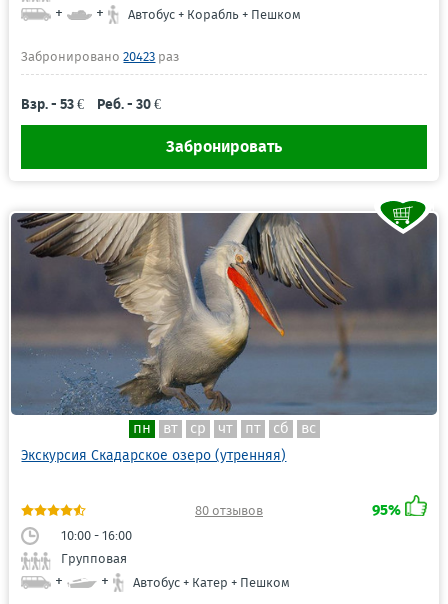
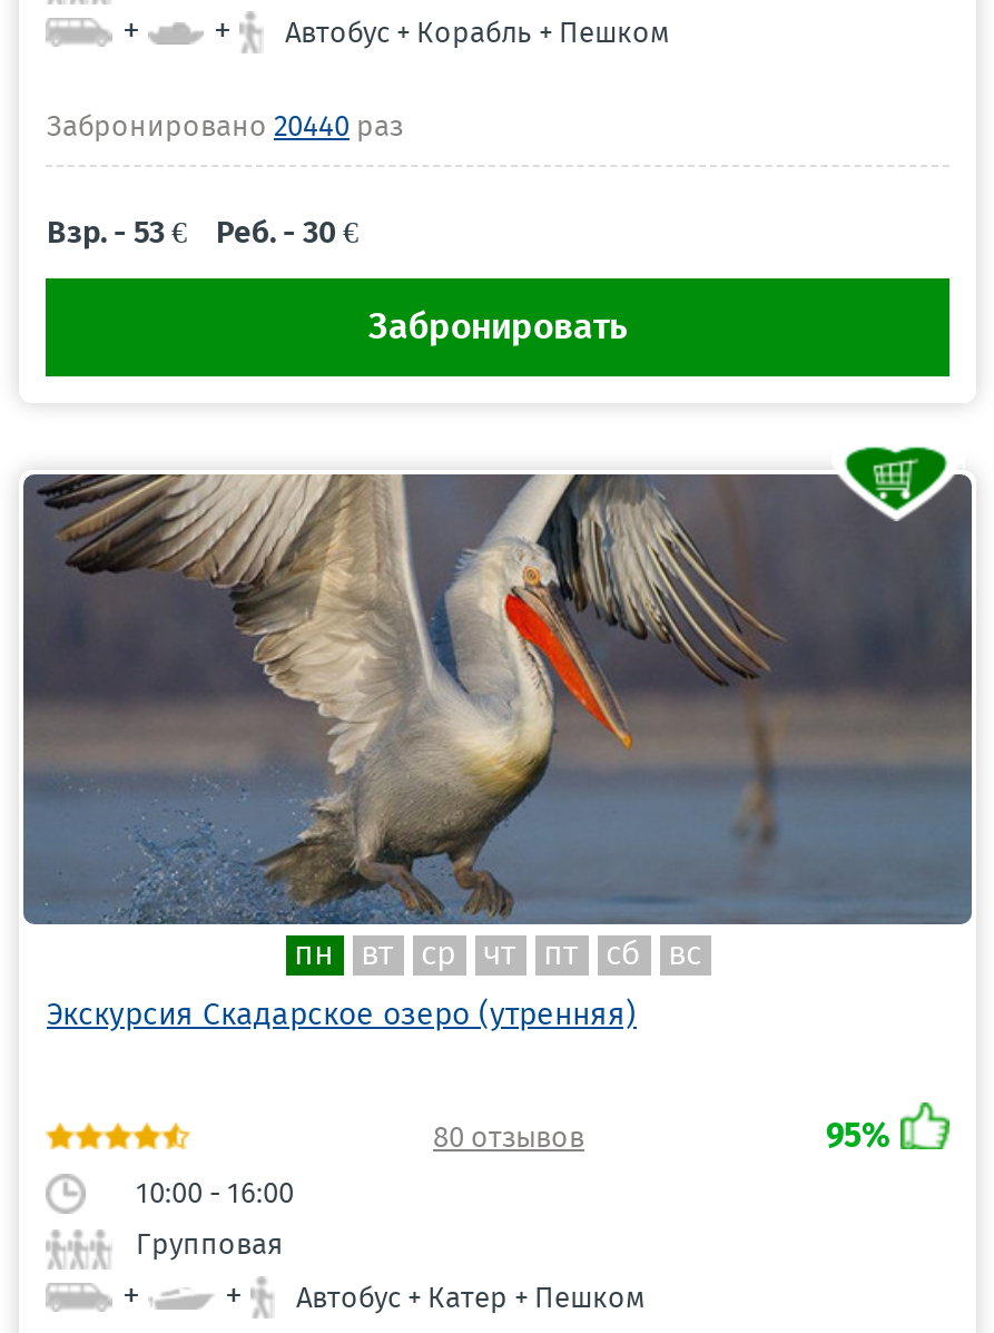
[21,49,179,64] Забронировано 20423 раз -> [47,109,403,143] Забронировано 20440 раз

